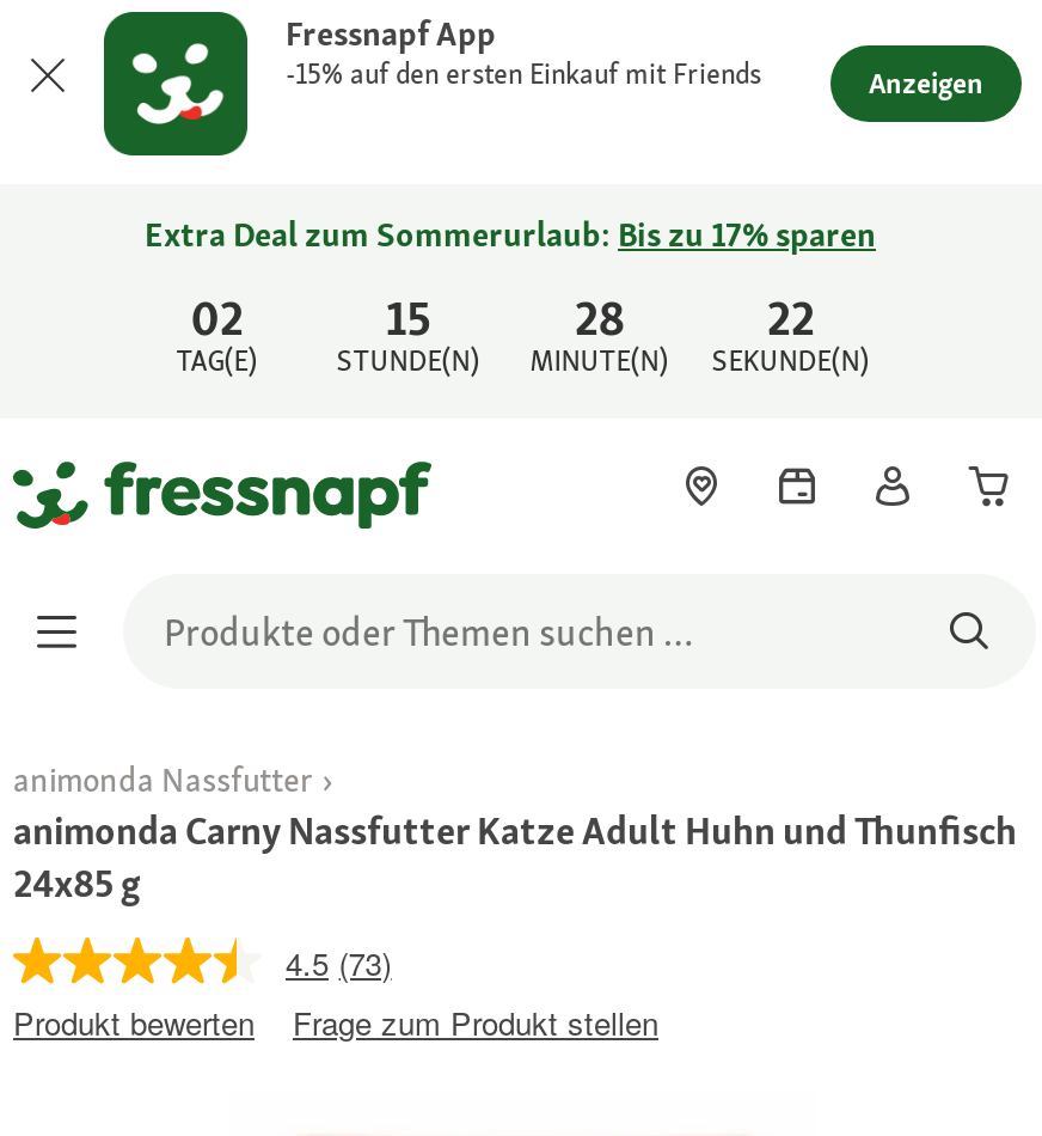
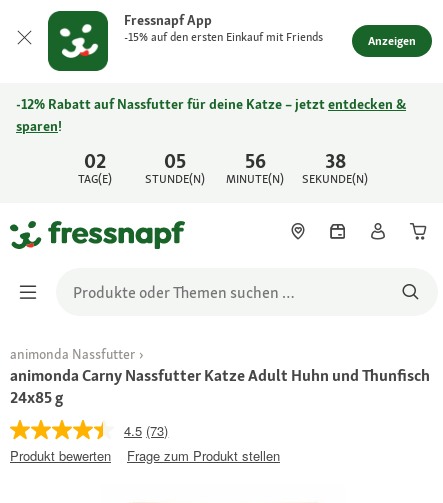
[145,213,876,256] Extra Deal zum Sommerurlaub: Bis zu 17% sparen -> [16,95,406,135] -12% Rabatt auf Nassfutter für deine Katze – jetzt entdecken & | sparen!
[385,287,431,349] 15 -> [164,148,186,174] 05
[574,287,624,349] 28 -> [245,148,266,174] 56
[767,287,814,349] 22 -> [325,148,346,174] 38

